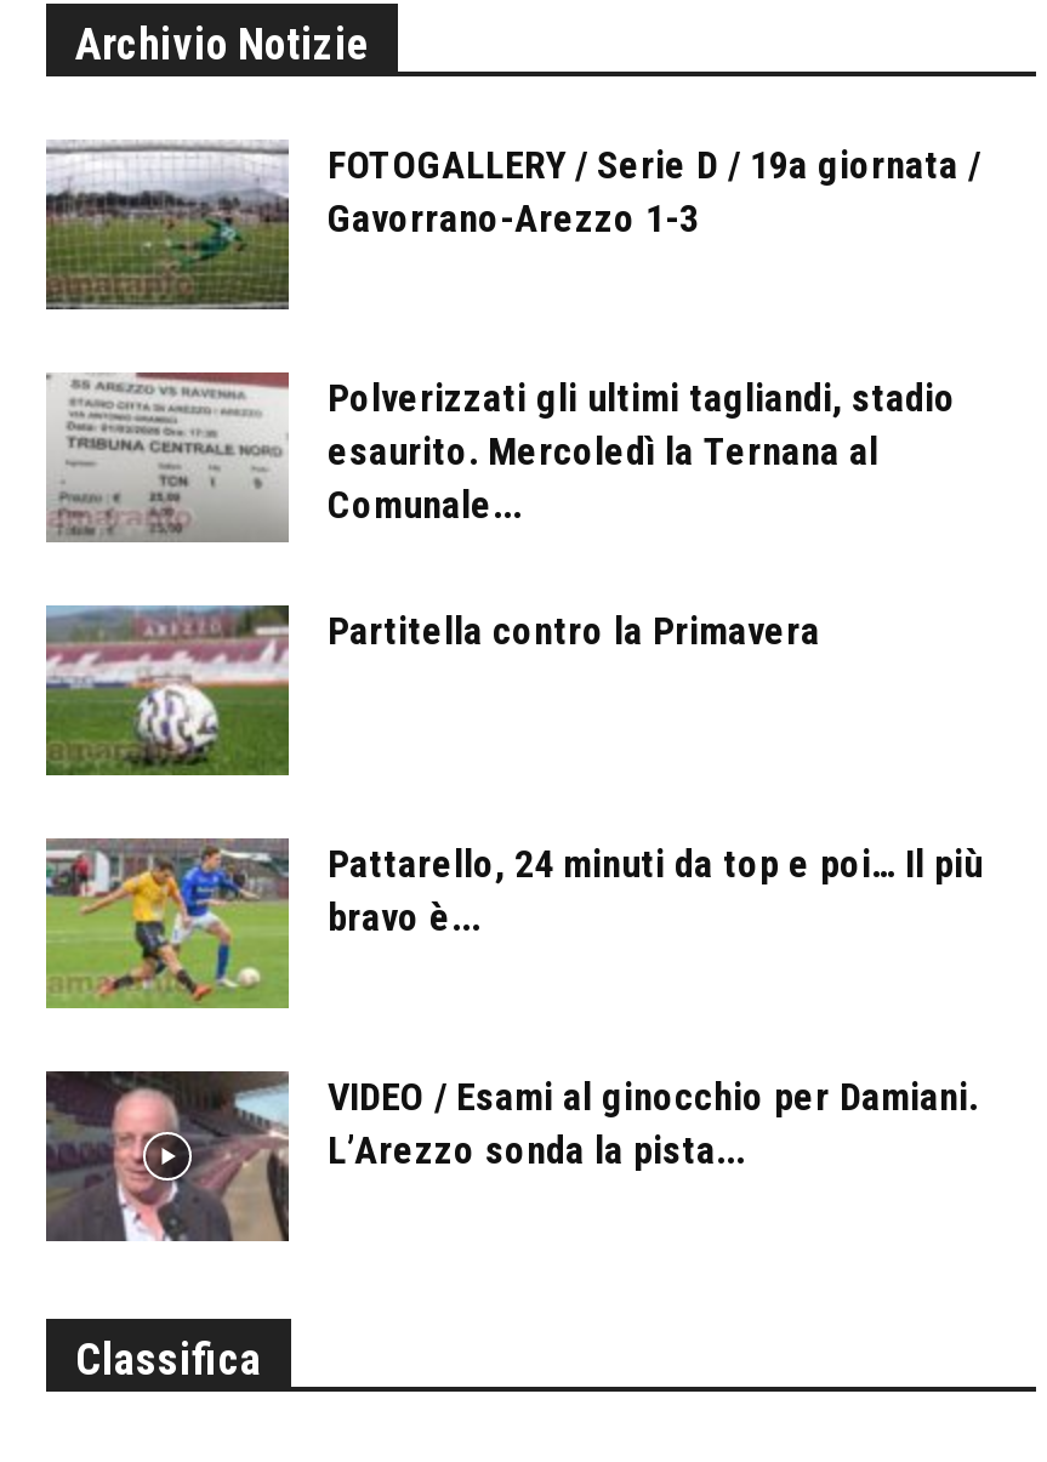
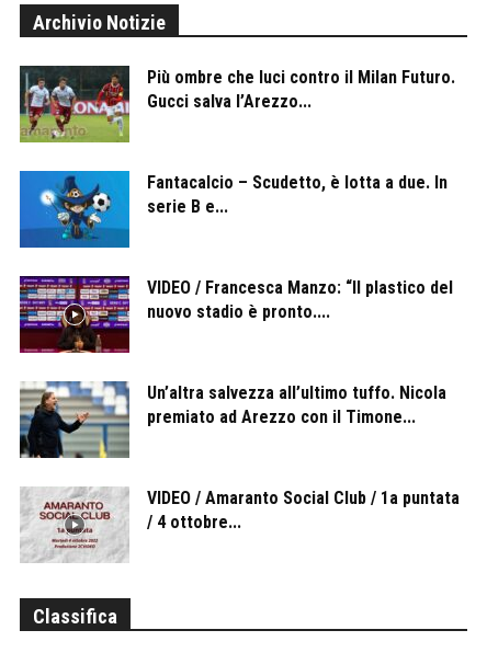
[44,140,980,312] [image] | FOTOGALLERY / Serie D / 19a giornata / | Gavorrano-Arezzo 1-3 -> [19,65,455,142] [image] | Più ombre che luci contro il Milan Futuro. | Gucci salva l’Arezzo...
[46,370,956,545] [image] | Polverizzati gli ultimi tagliandi, stadio | esaurito. Mercoledì la Ternana al | Comunale... -> [19,170,448,249] [image] | Fantacalcio – Scudetto, è lotta a due. In | serie B e...
[44,603,820,778] [image] | Partitella contro la Primavera -> [19,275,453,354] [image] | VIDEO / Francesca Manzo: “Il plastico del | nuovo stadio è pronto....
[44,836,983,1011] [image] | Pattarello, 24 minuti da top e poi… Il più | bravo è... -> [19,381,446,459] [image] | Un’altra salvezza all’ultimo tuffo. Nicola | premiato ad Arezzo con il Timone...
[44,1069,978,1244] [image] | VIDEO / Esami al ginocchio per Damiani. | L’Arezzo sonda la pista... -> [20,486,460,563] [image] | VIDEO / Amaranto Social Club / 1a puntata | / 4 ottobre...

